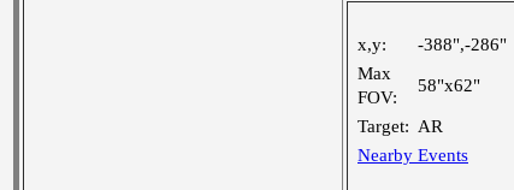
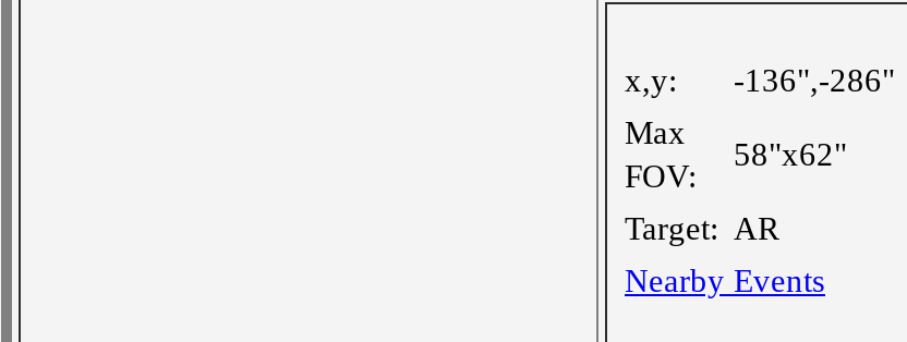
[358,35,507,54] x,y: -388",-286" -> [625,63,895,98] x,y: -136",-286"

